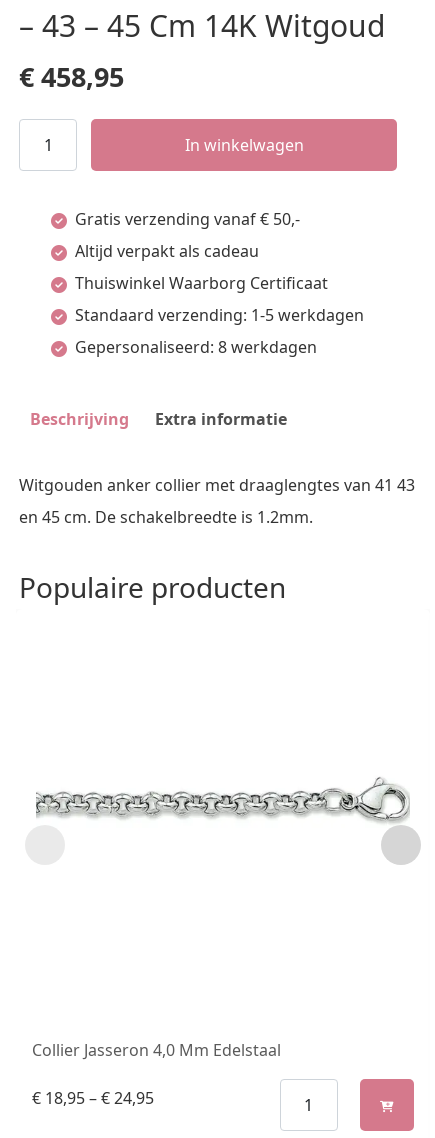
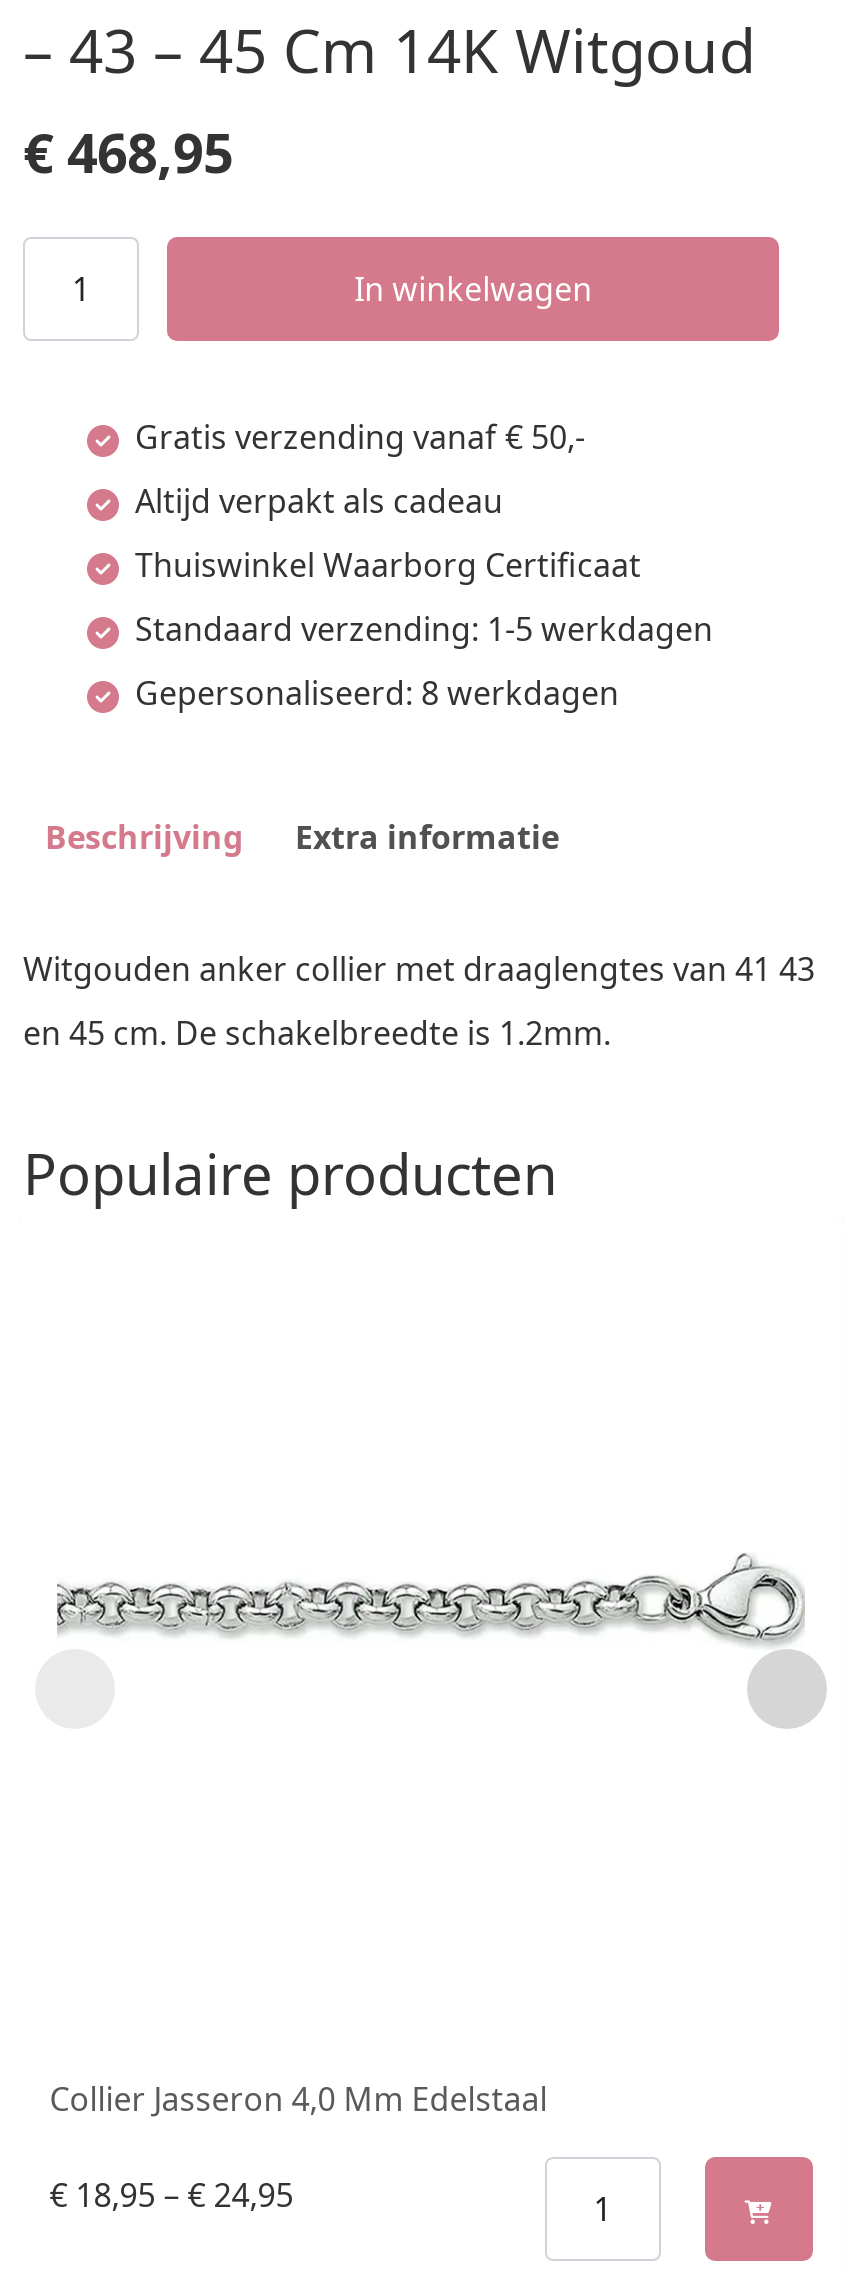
[19,58,124,95] €458,95 -> [23,115,233,189] €468,95

